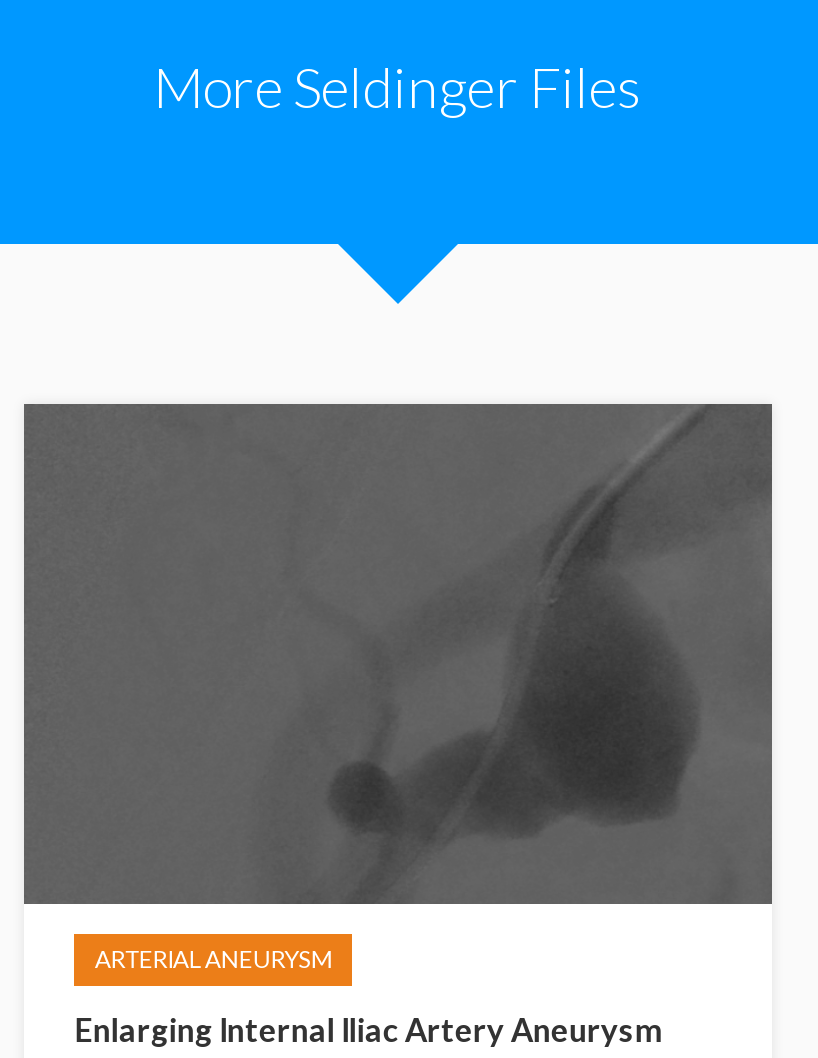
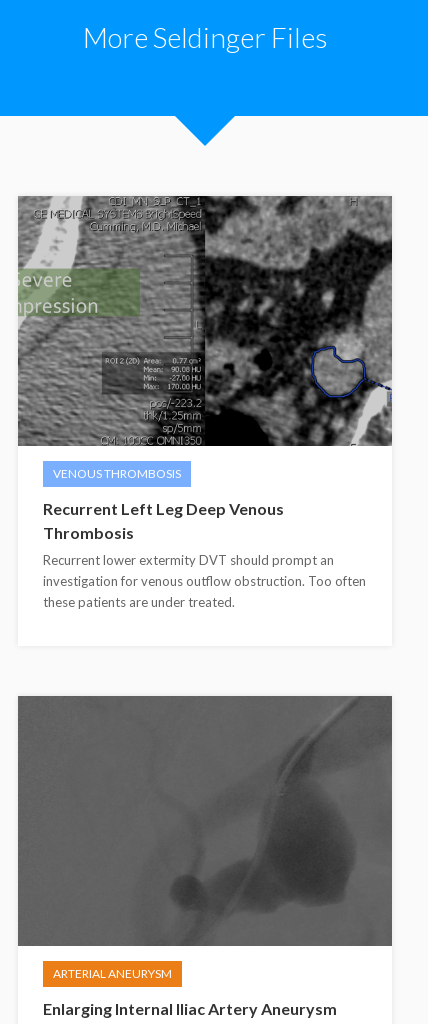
none -> [18,197,392,610] [image] | VENOUS THROMBOSIS | Recurrent Left Leg Deep Venous | Thrombosis | Recurrent lower extermity DVT should prompt an | investigation for venous outflow obstruction. Too often | these patients are under treated.

